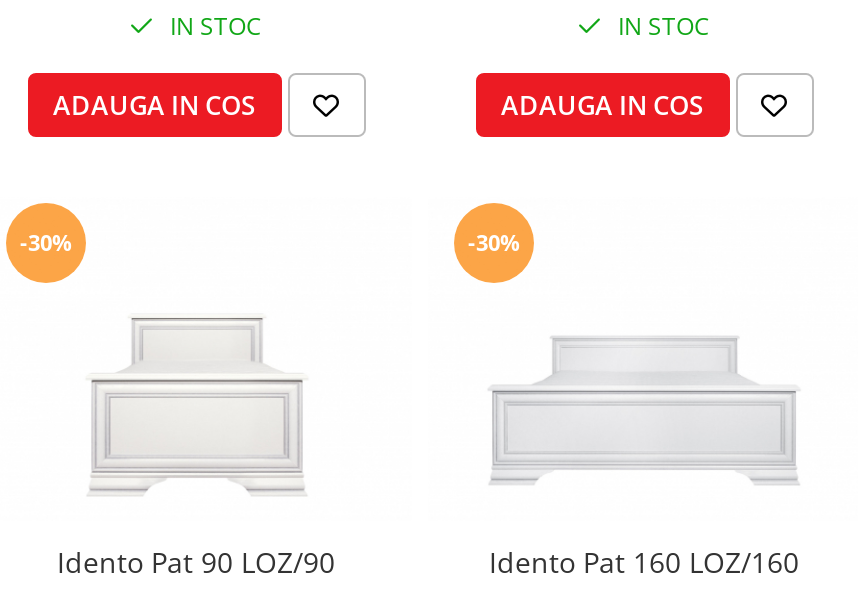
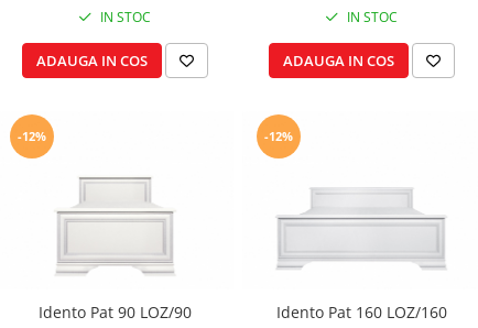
[20,227,72,257] -30% -> [18,128,46,144] -12%
[468,227,520,257] -30% -> [264,128,293,144] -12%

